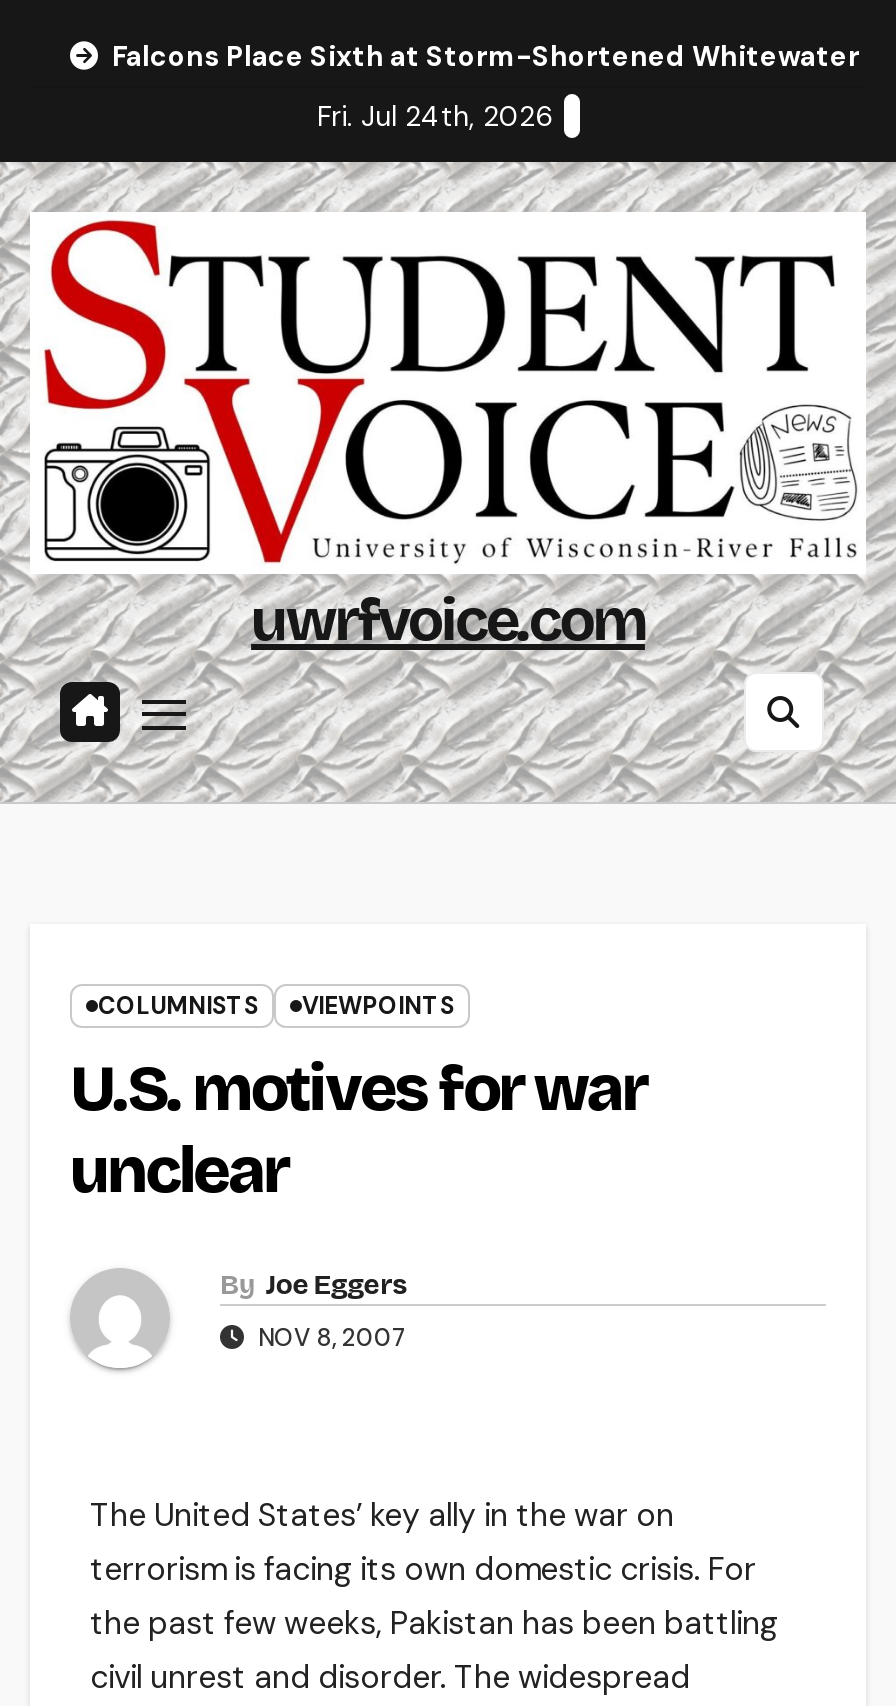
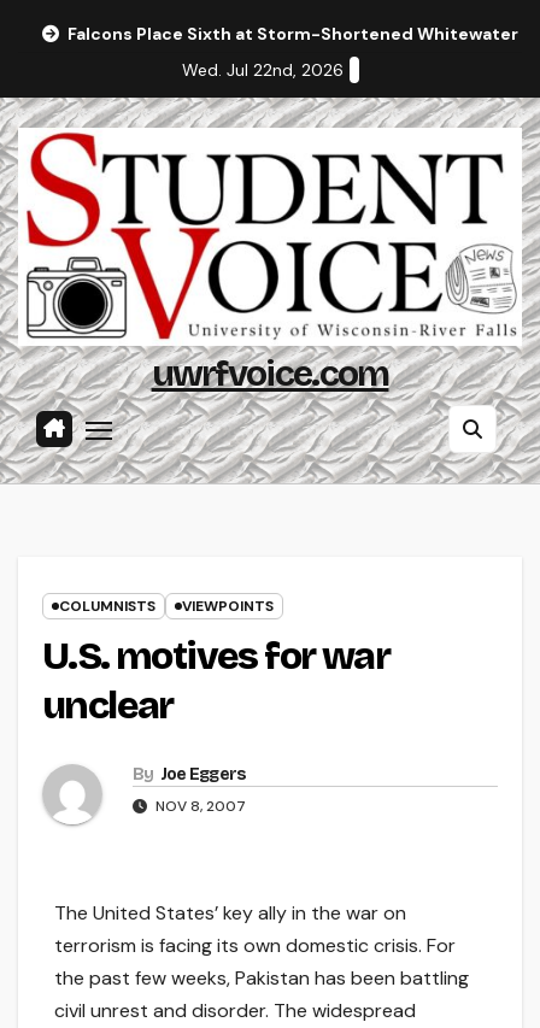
[317,98,553,134] Fri. Jul 24th, 2026 -> [181,59,343,81] Wed. Jul 22nd, 2026

